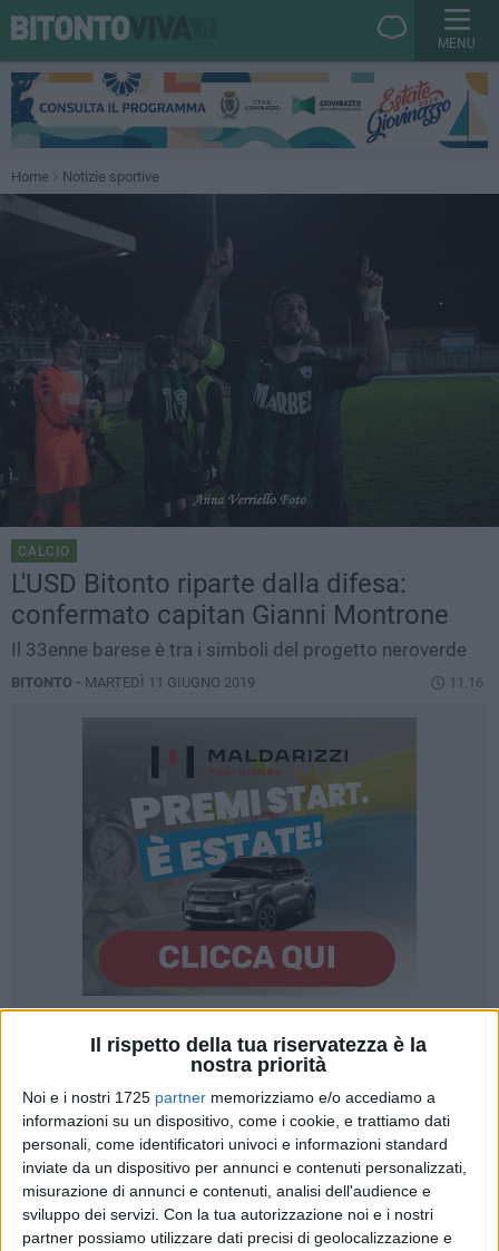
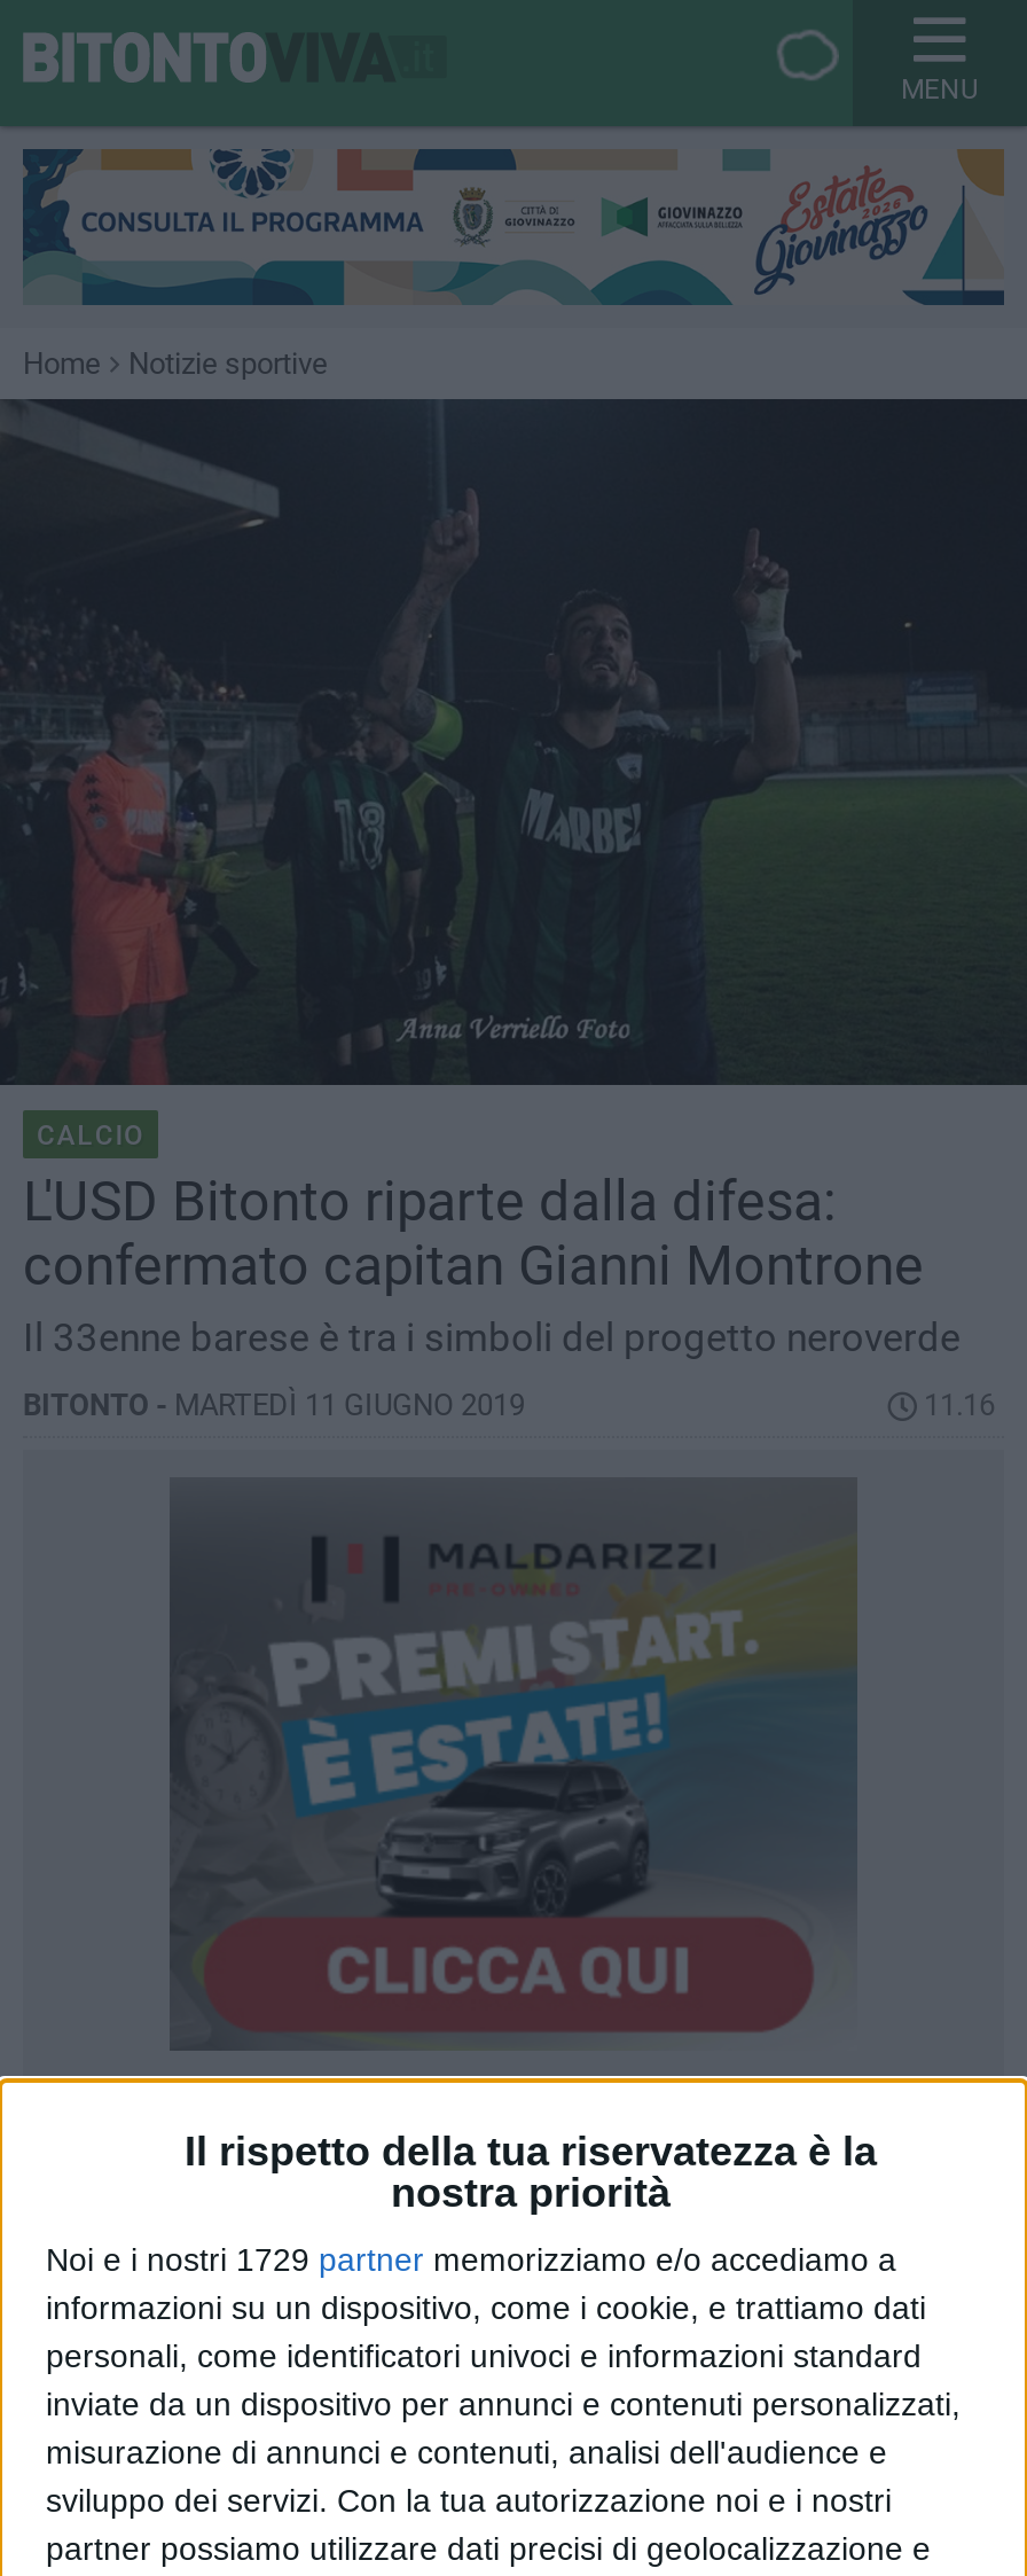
[22,1088,436,1106] Noi e i nostri 1725 partner memorizziamo e/o accediamo a -> [46,2241,896,2278] Noi e i nostri 1729 partner memorizziamo e/o accediamo a

